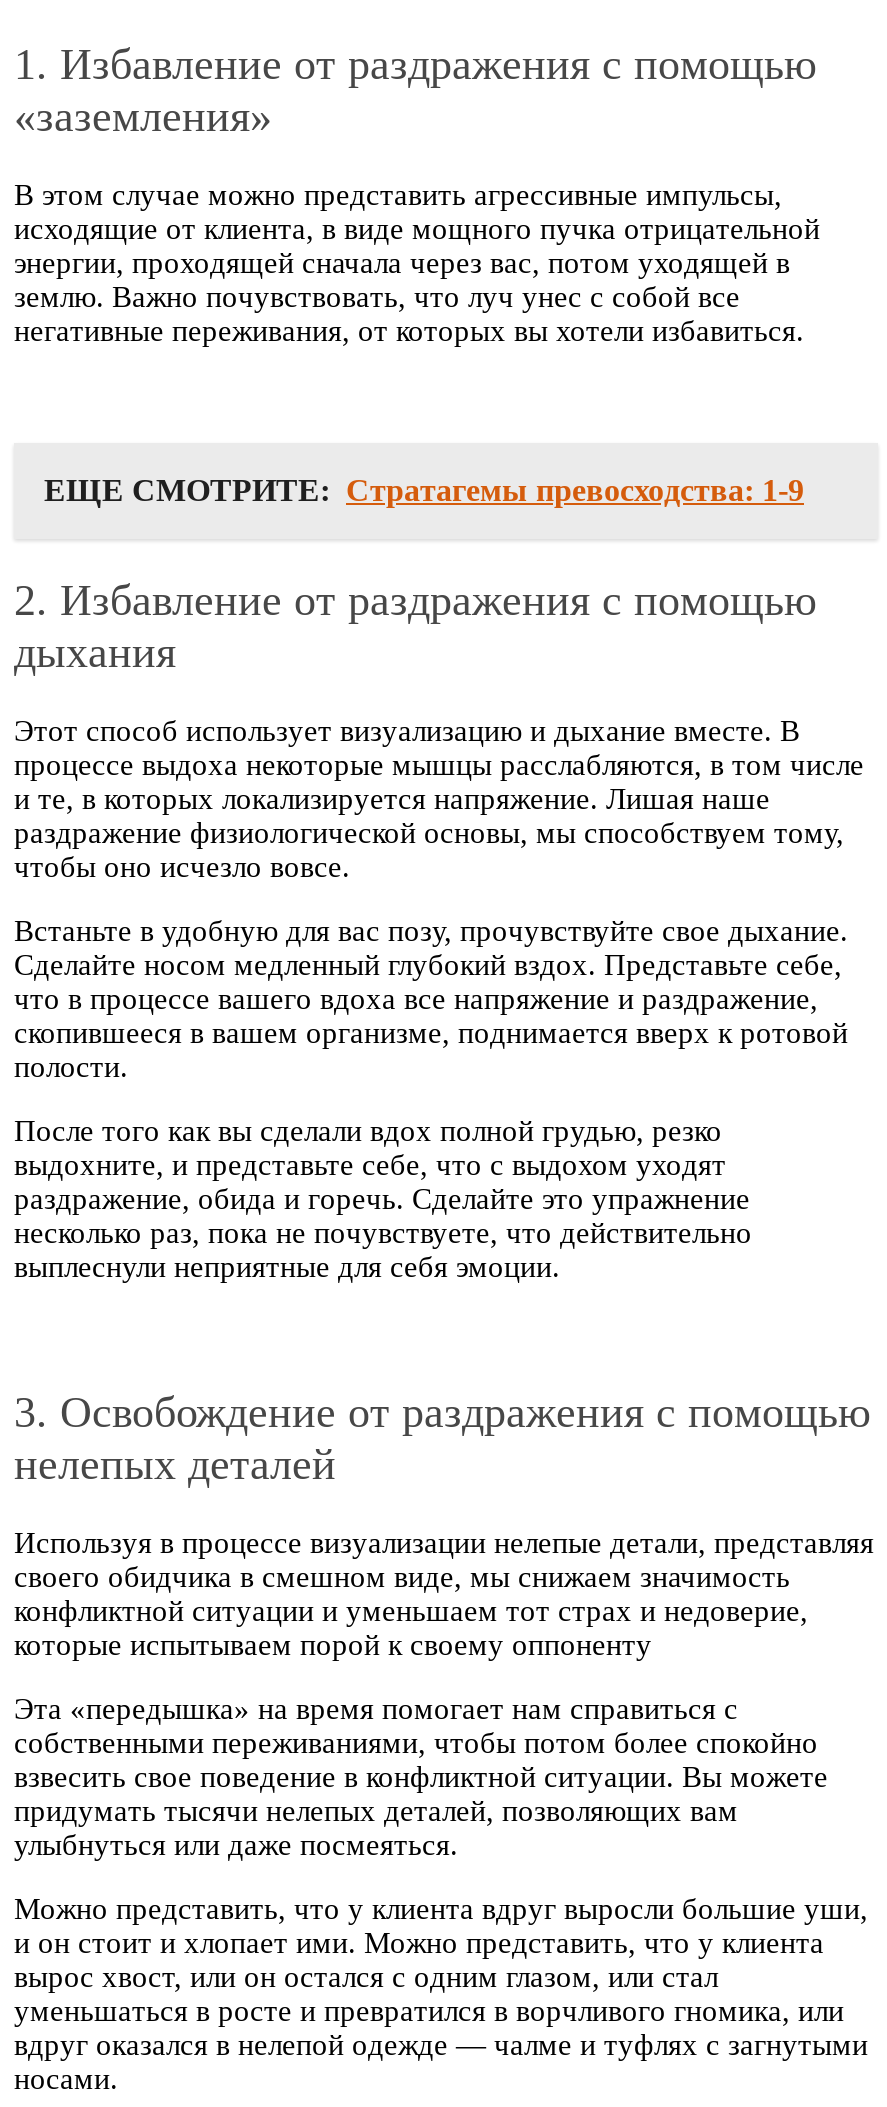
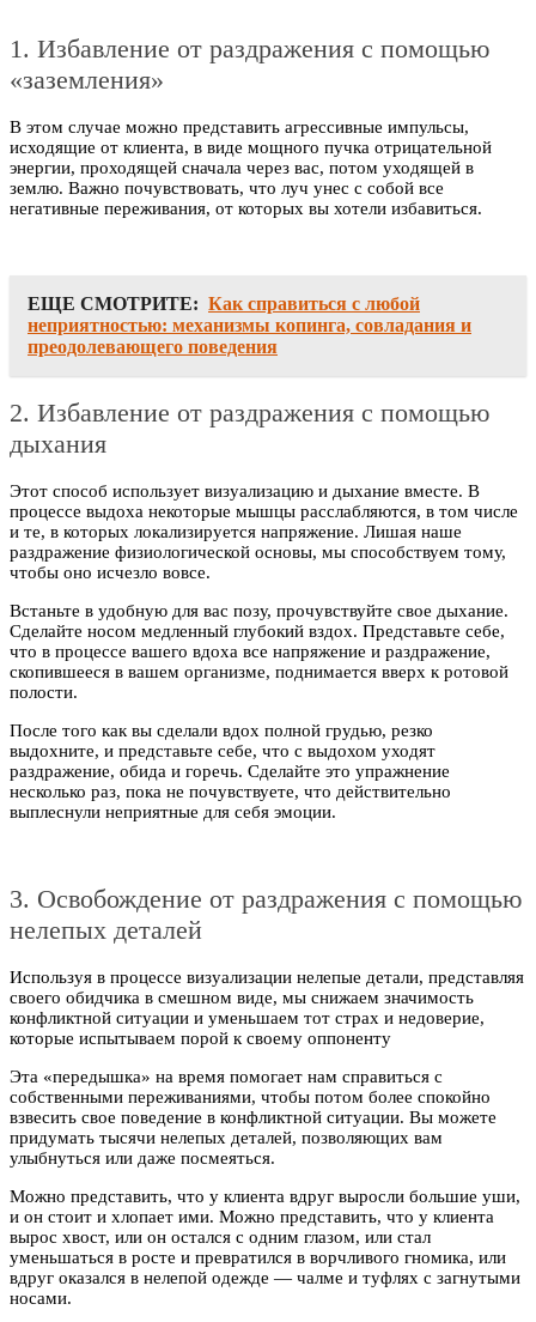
[44,473,804,507] ЕЩЕ СМОТРИТЕ: Стратагемы превосходства: 1-9 -> [28,293,471,357] ЕЩЕ СМОТРИТЕ: Как справиться с любой | неприятностью: механизмы копинга, совладания и | преодолевающего поведения

